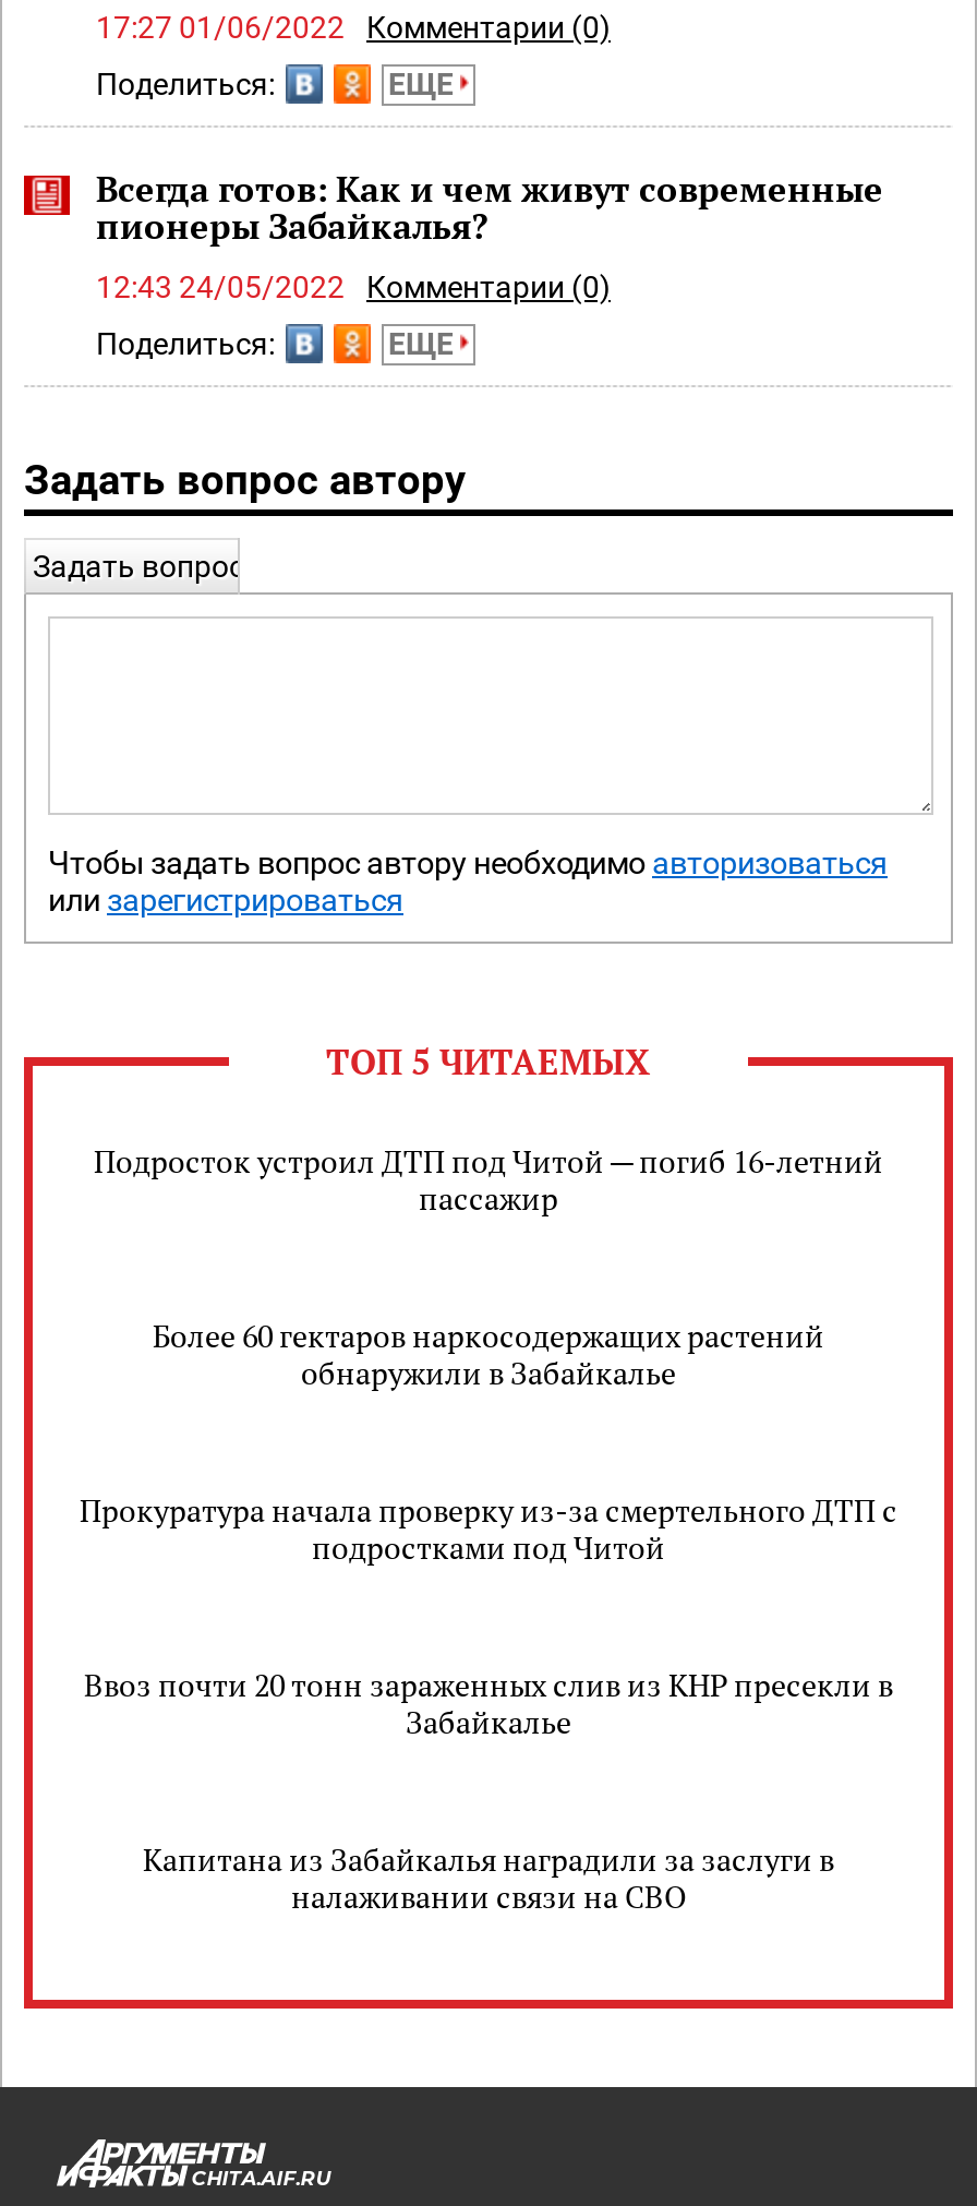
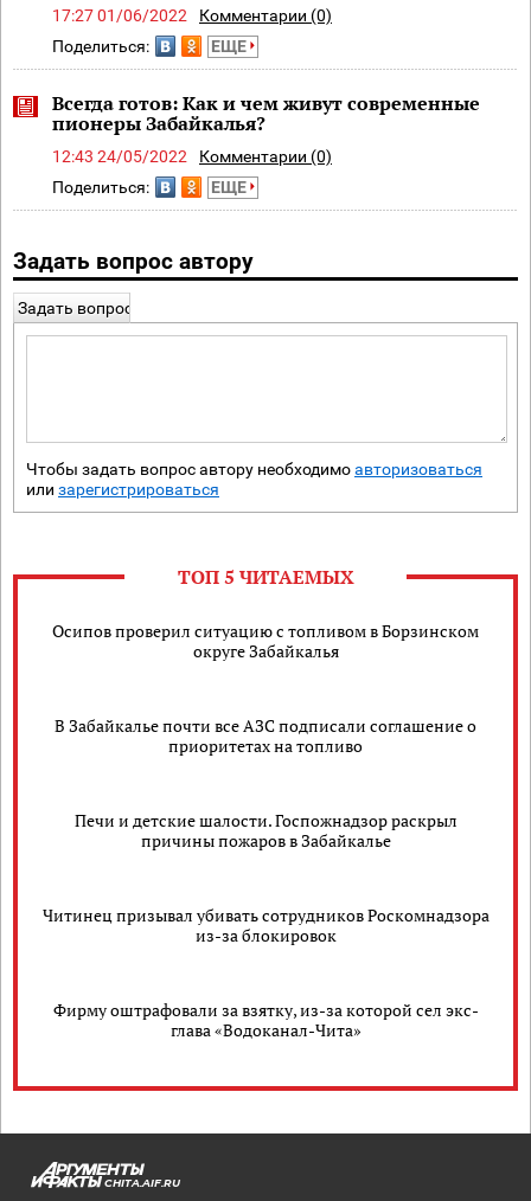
[94,1140,883,1219] Подросток устроил ДТП под Читой — погиб 16-летний | пассажир -> [52,619,479,662] Осипов проверил ситуацию с топливом в Борзинском | округе Забайкалья
[153,1315,824,1393] Более 60 гектаров наркосодержащих растений | обнаружили в Забайкалье -> [55,714,476,757] В Забайкалье почти все АЗС подписали соглашение о | приоритетах на топливо
[80,1489,897,1568] Прокуратура начала проверку из-за смертельного ДТП с | подростками под Читой -> [74,809,457,852] Печи и детские шалости. Госпожнадзор раскрыл | причины пожаров в Забайкалье
[84,1664,893,1742] Ввоз почти 20 тонн зараженных слив из КНР пресекли в | Забайкалье -> [42,904,489,946] Читинец призывал убивать сотрудников Роскомнадзора | из-за блокировок
[143,1838,834,1917] Капитана из Забайкалья наградили за заслуги в | налаживании связи на СВО -> [53,998,478,1041] Фирму оштрафовали за взятку, из-за которой сел экс- | глава «Водоканал-Чита»

